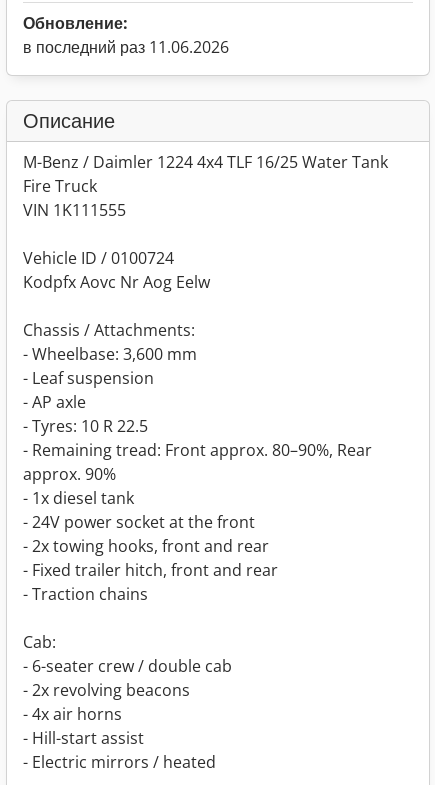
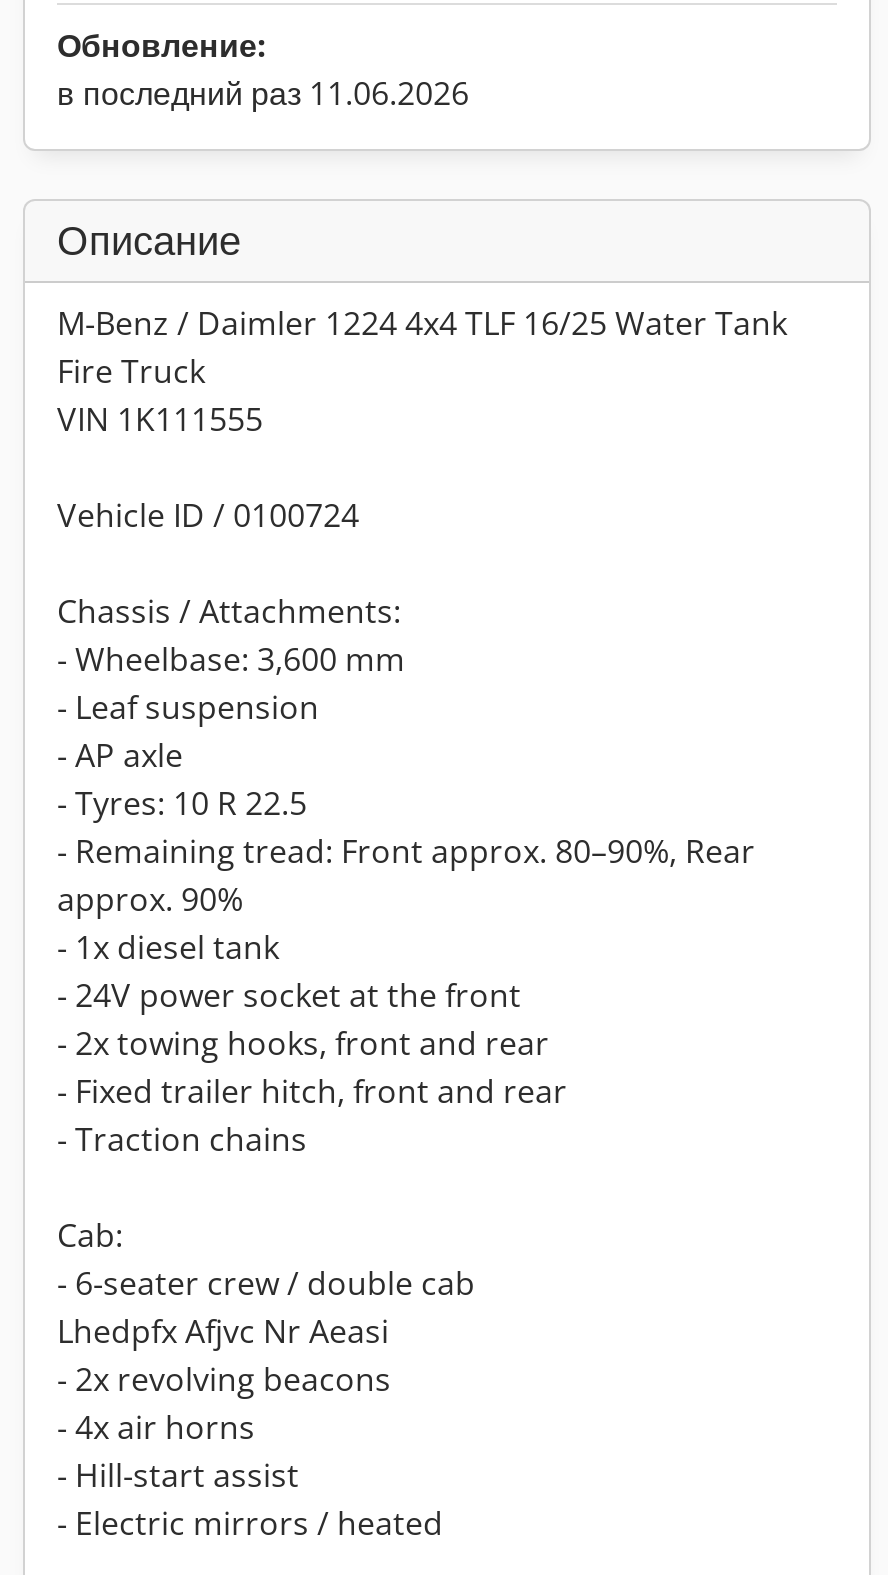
[23,271,210,293] Kodpfx Aovc Nr Aog Eelw -> none
moved [23,319,372,677] -> [57,589,755,1305]: Chassis / Attachments: | - Wheelbase: 3,600 mm | - Leaf suspension | ... | Cab: | - 6-seater crew / double cab
none -> [57,1309,389,1353] Lhedpfx Afjvc Nr Aeasi

